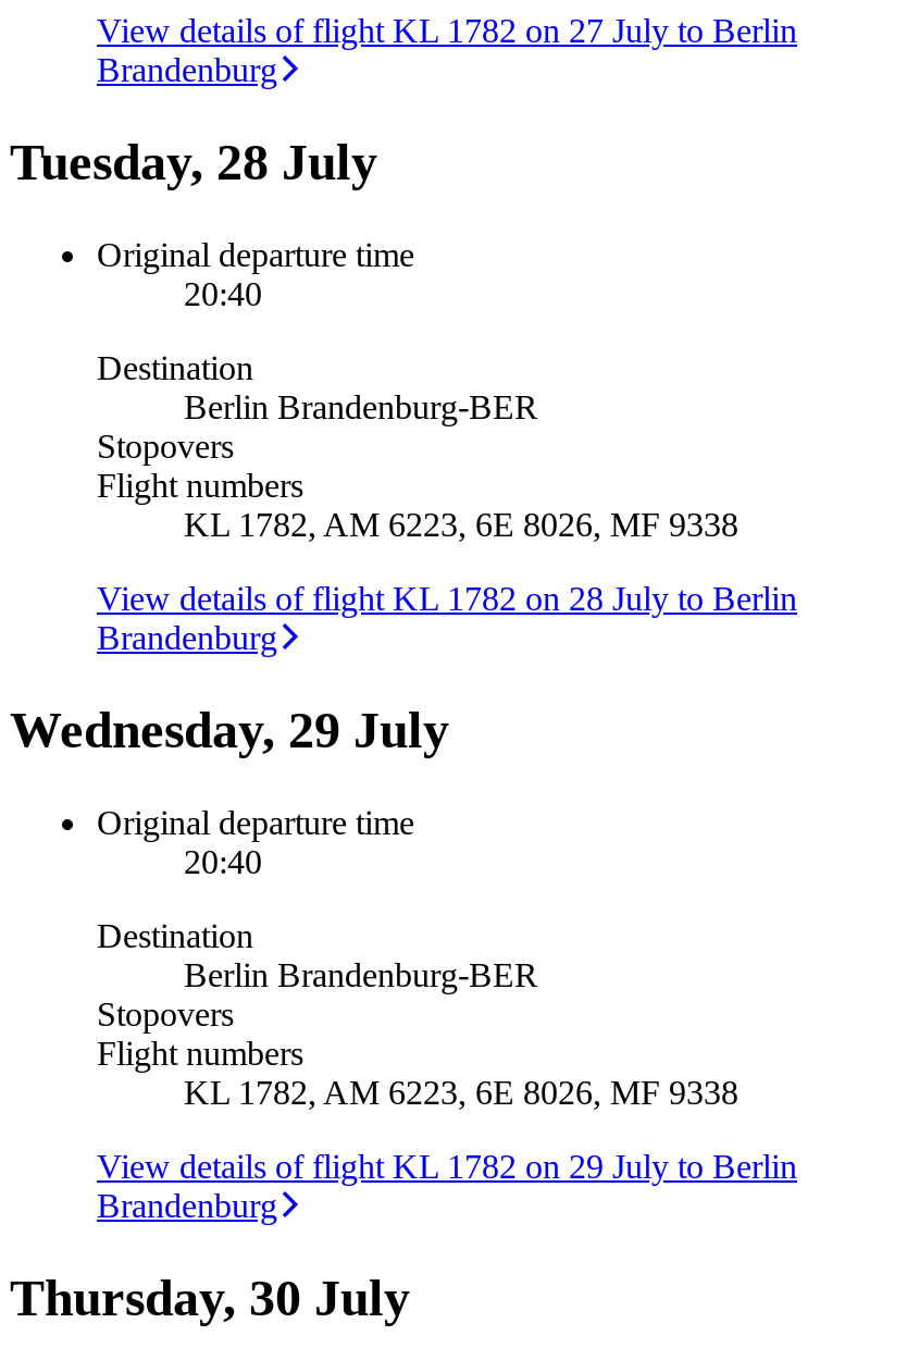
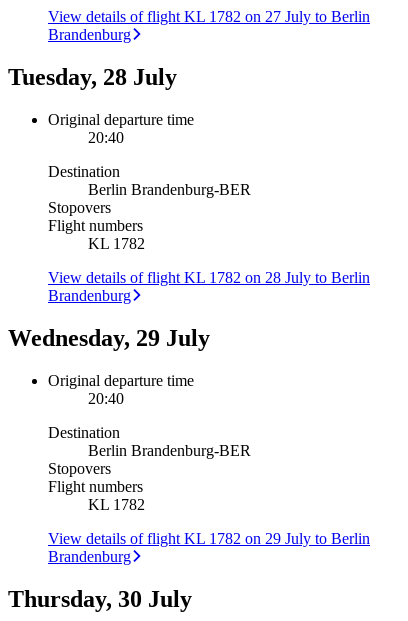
[184,505,738,542] KL 1782, AM 6223, 6E 8026, MF 9338 -> [88,235,145,252] KL 1782
[184,1073,738,1110] KL 1782, AM 6223, 6E 8026, MF 9338 -> [88,496,145,513] KL 1782

